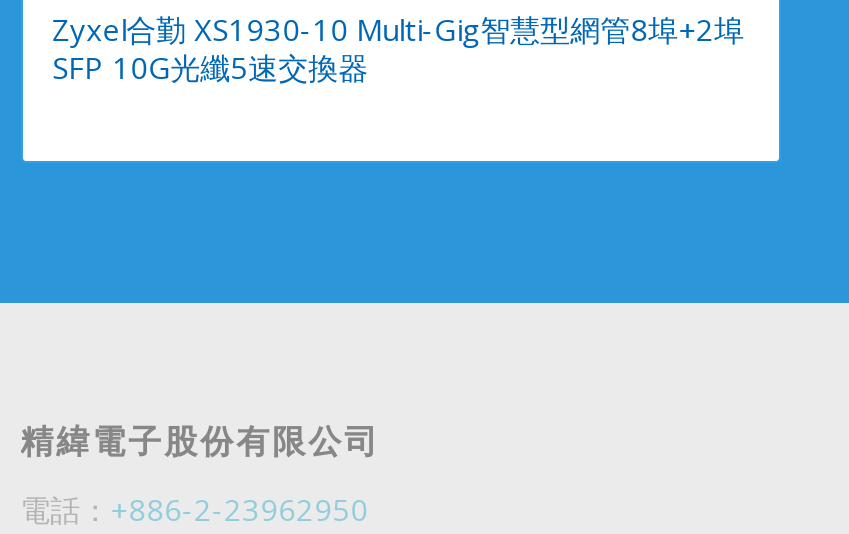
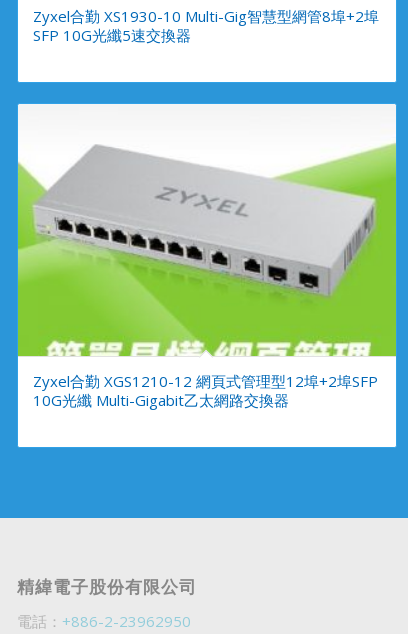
none -> [17,142,397,410] [image] | Zyxel合勤 XGS1210-12 網頁式管理型12埠+2埠SFP | 10G光纖 Multi-Gigabit乙太網路交換器

